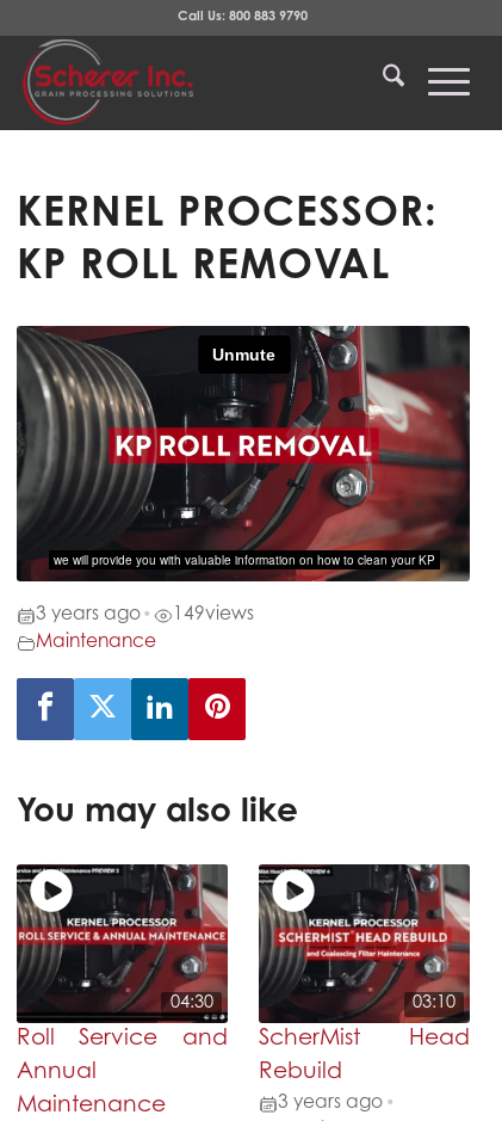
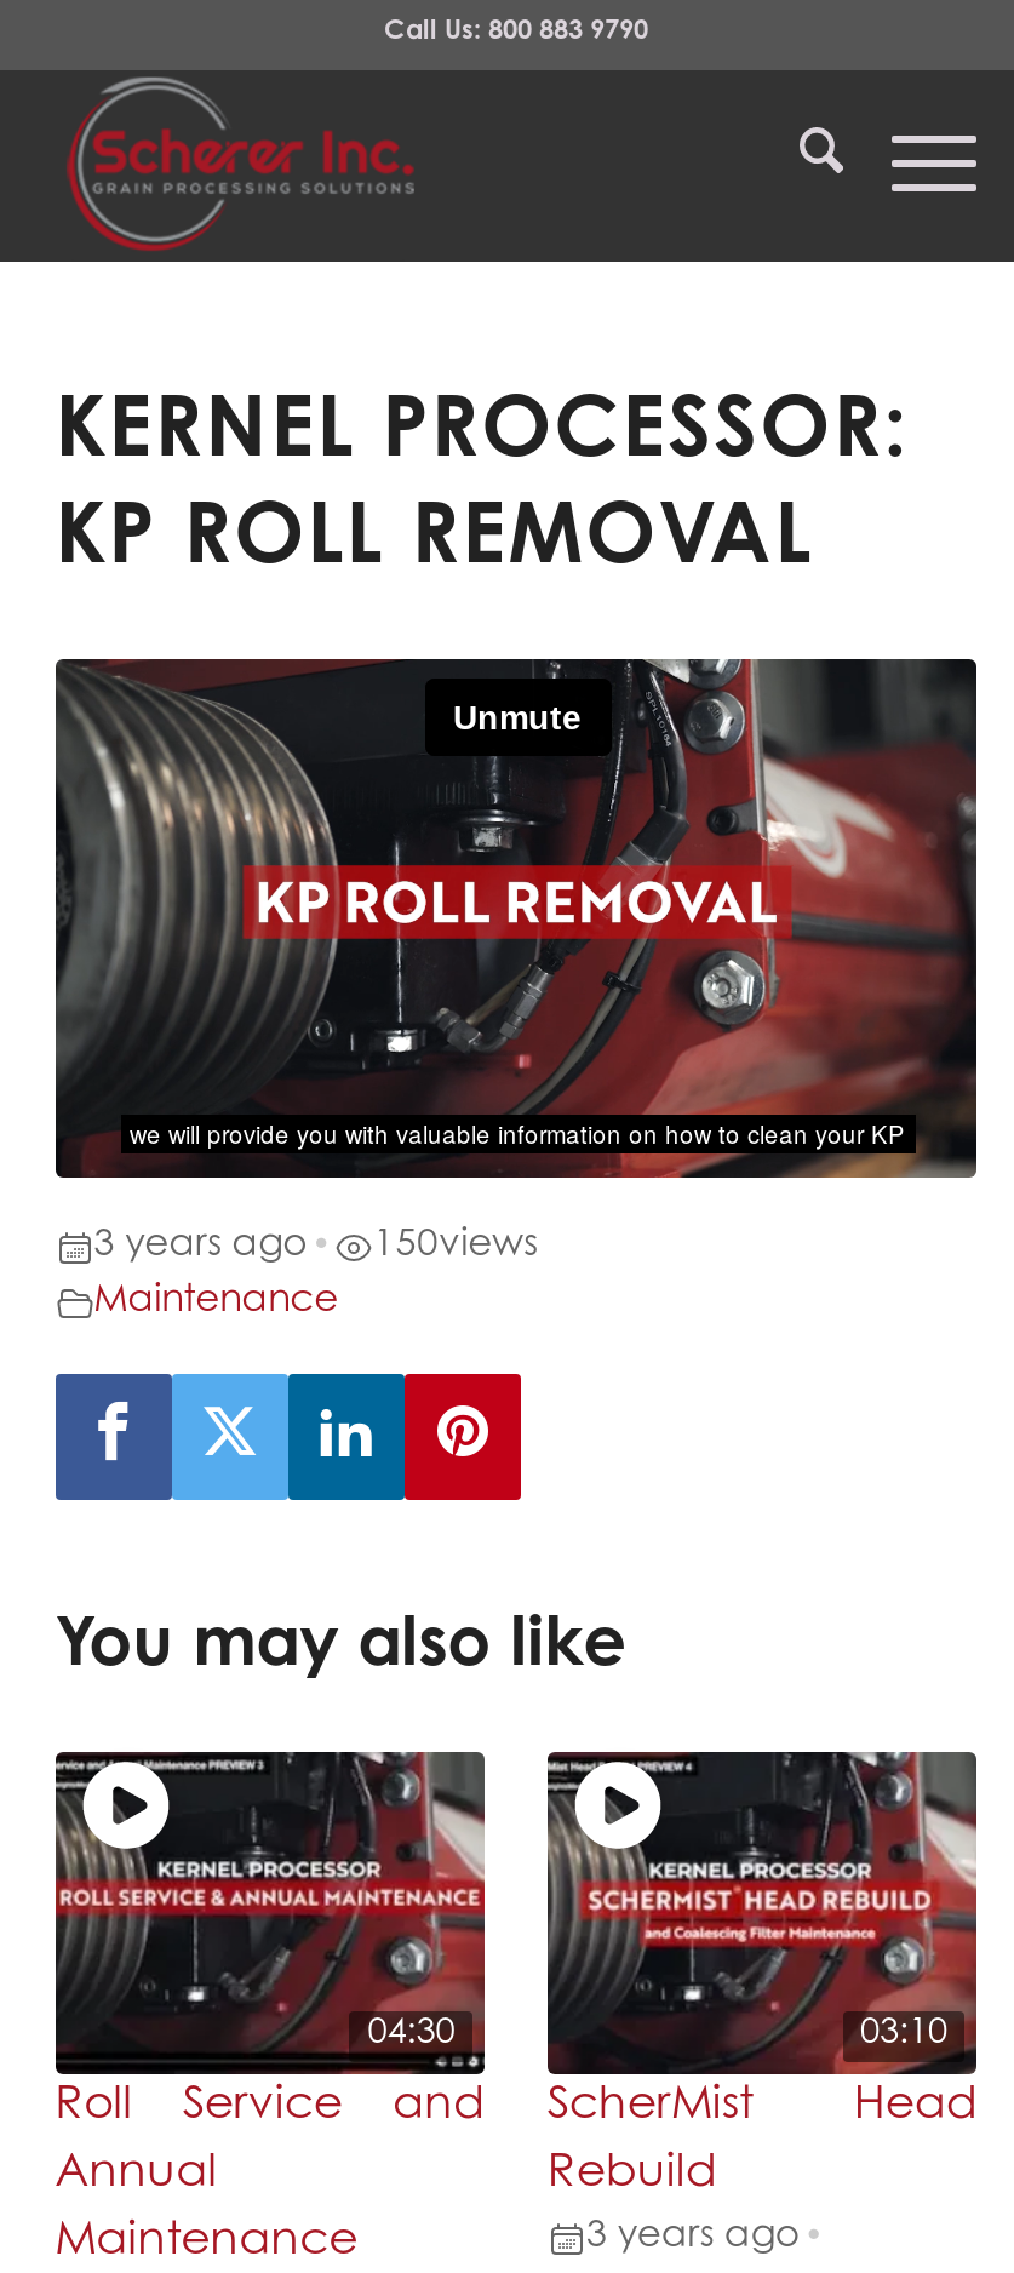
[35,607,254,625] 3 years ago • 149views -> [94,1230,538,1266] 3 years ago • 150views

